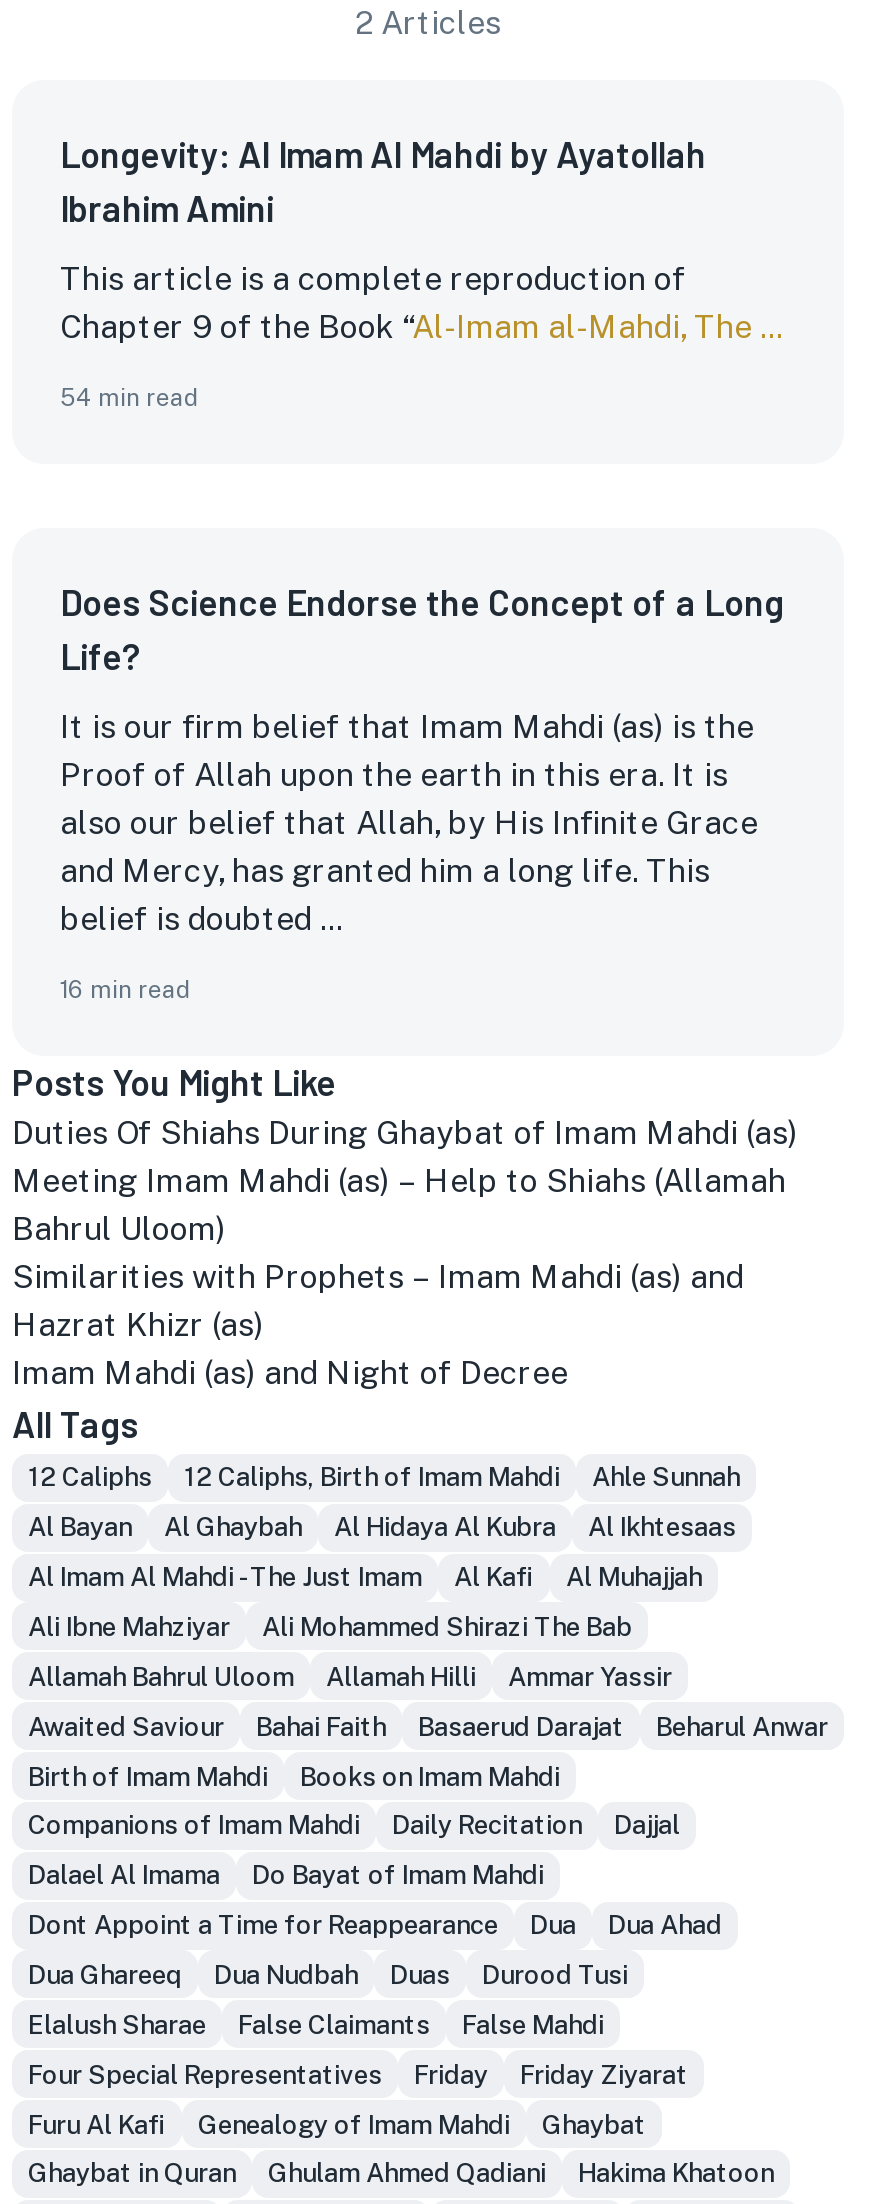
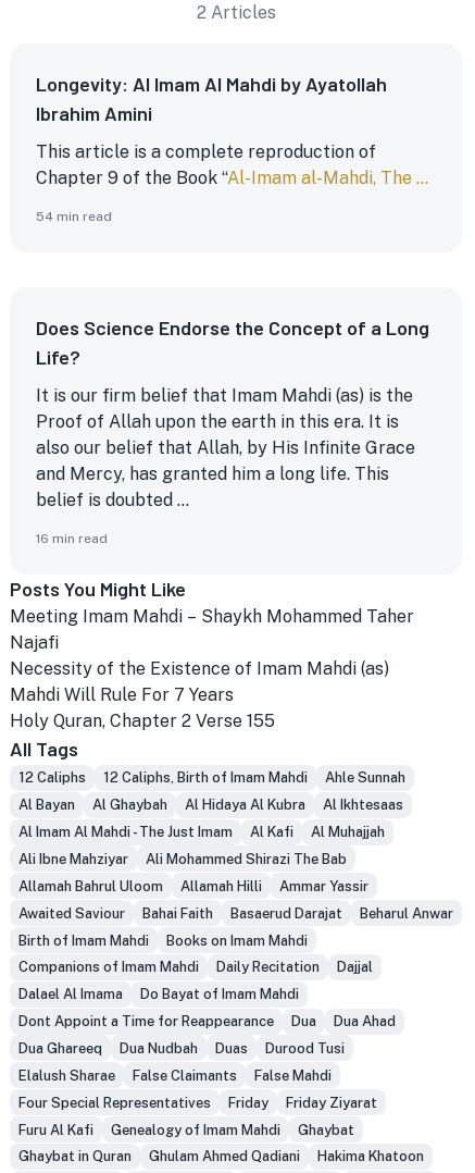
[12,1114,798,1392] Duties Of Shiahs During Ghaybat of Imam Mahdi (as) | Meeting Imam Mahdi (as) – Help to Shiahs (Allamah | Bahrul Uloom) | Similarities with Prophets – Imam Mahdi (as) and | Hazrat Khizr (as) | Imam Mahdi (as) and Night of Decree -> [10,606,414,731] Meeting Imam Mahdi – Shaykh Mohammed Taher | Najafi | Necessity of the Existence of Imam Mahdi (as) | Mahdi Will Rule For 7 Years | Holy Quran, Chapter 2 Verse 155

